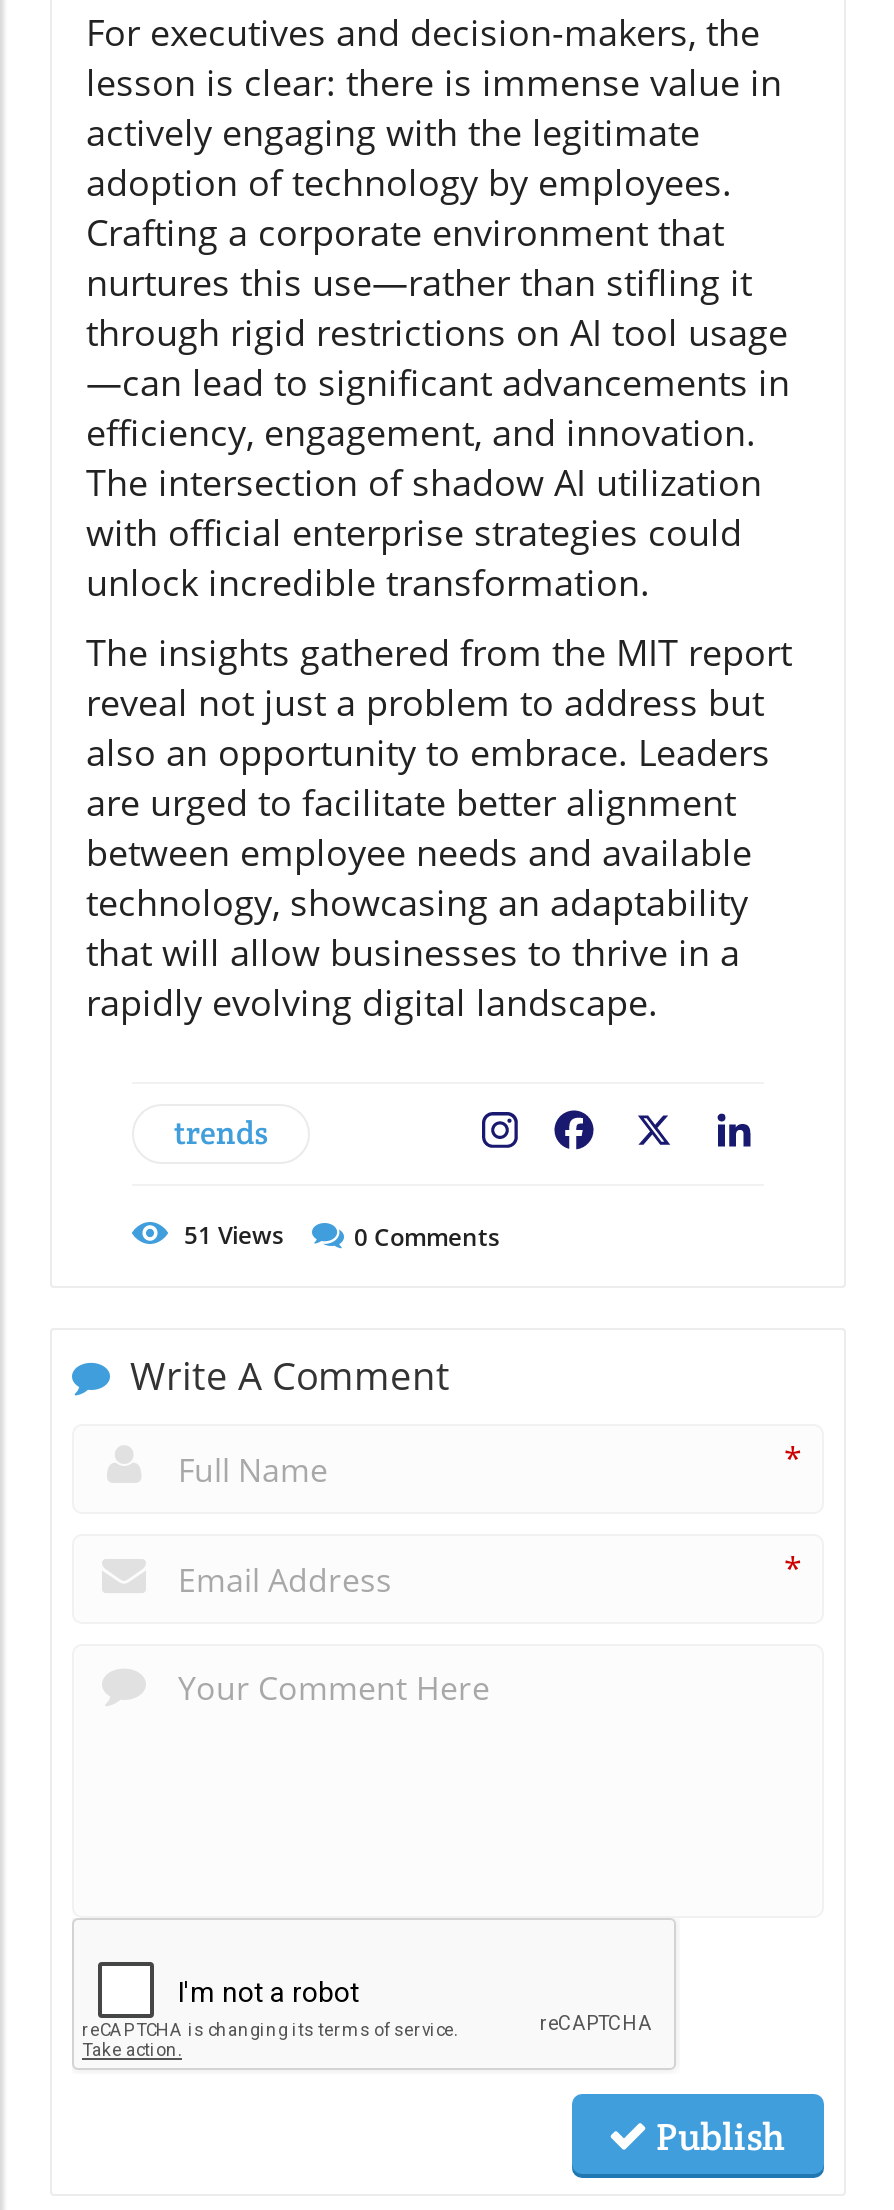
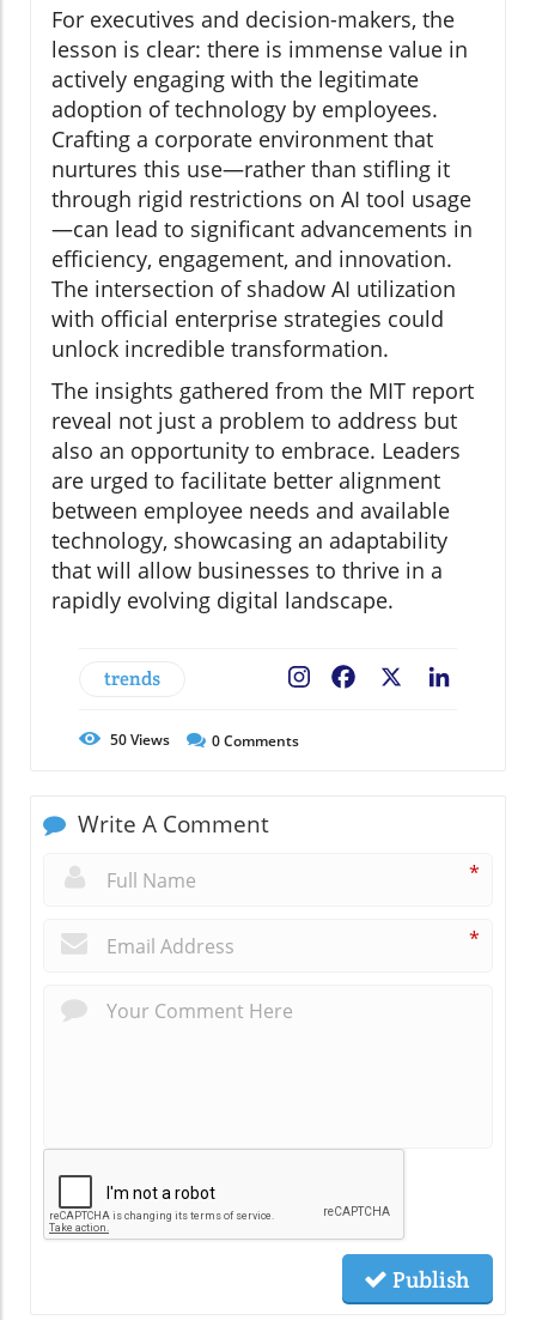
[184,1218,284,1252] 51 Views -> [110,730,170,750] 50 Views

